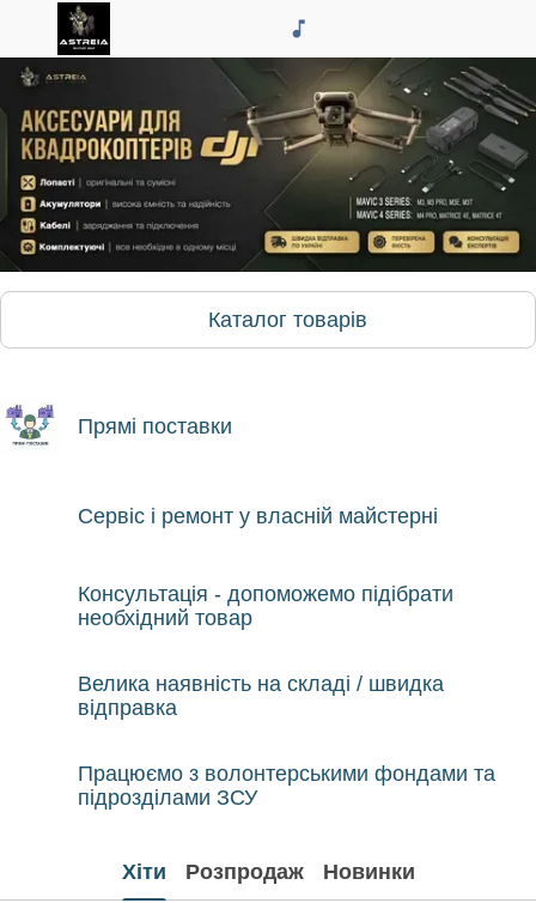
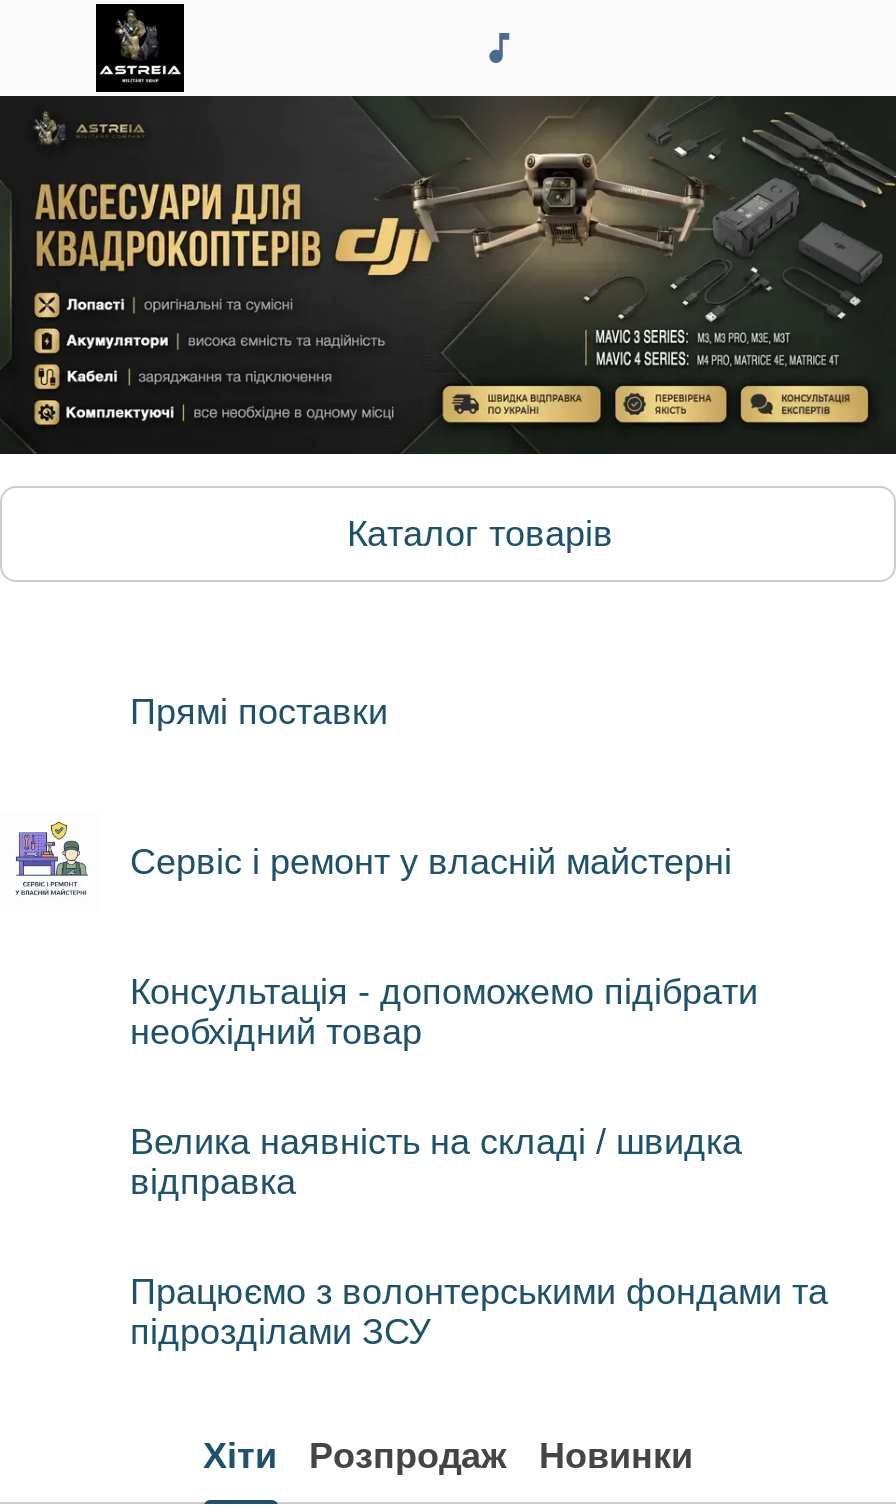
[6,404,55,447] [image] -> none
none -> [14,820,88,896] [image]

